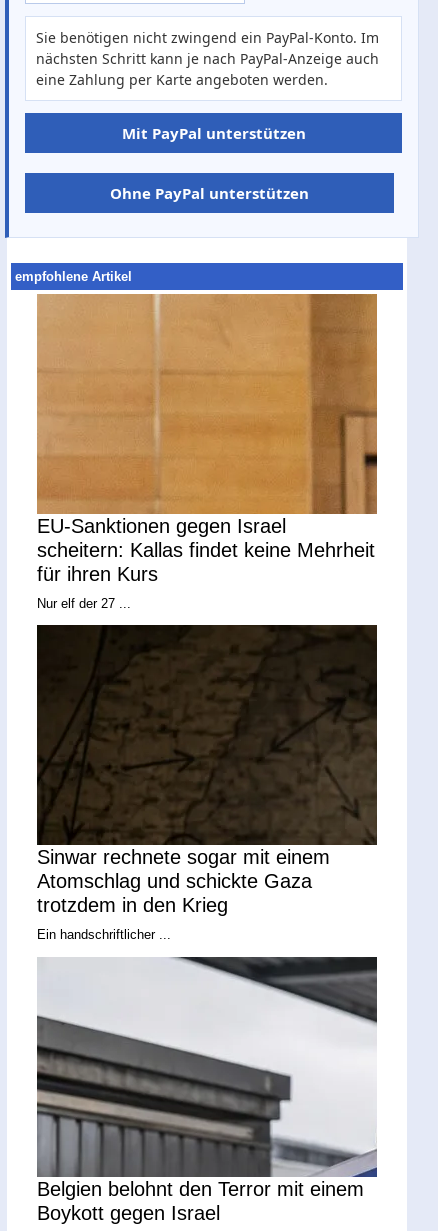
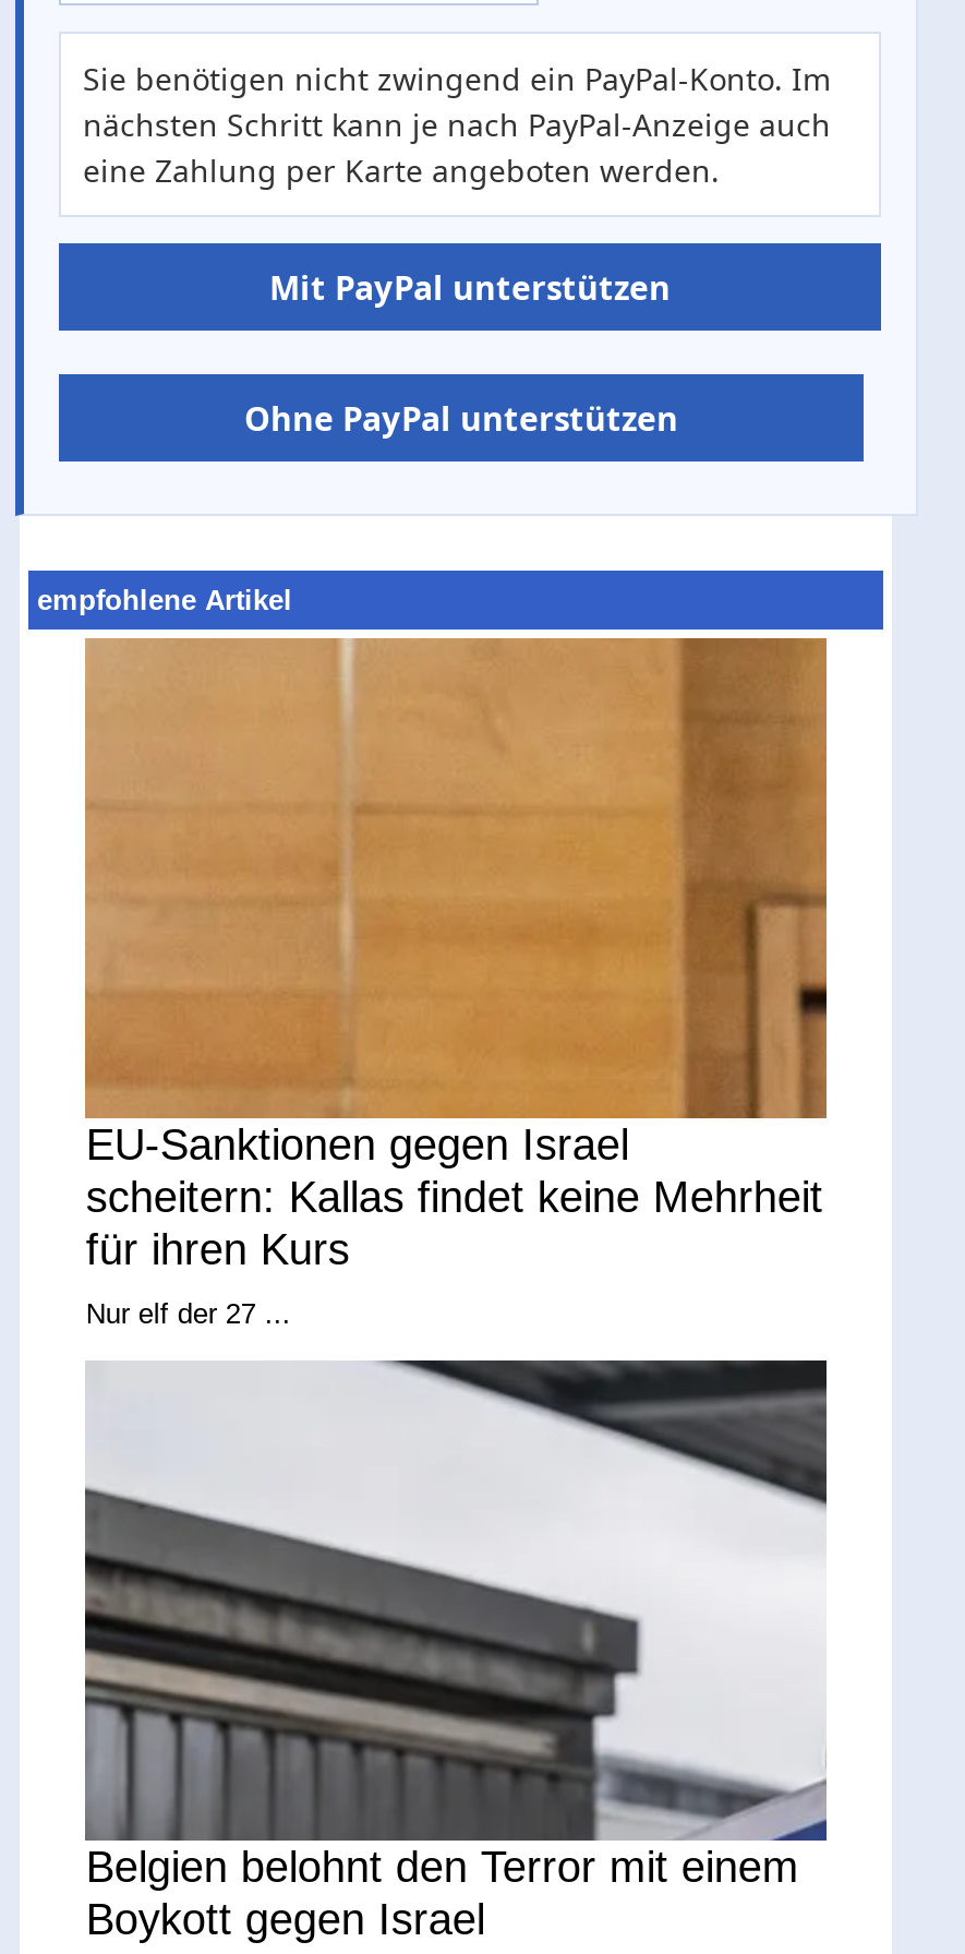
[36,624,378,942] [image] | Sinwar rechnete sogar mit einem | Atomschlag und schickte Gaza | trotzdem in den Krieg | Ein handschriftlicher ... -> none

